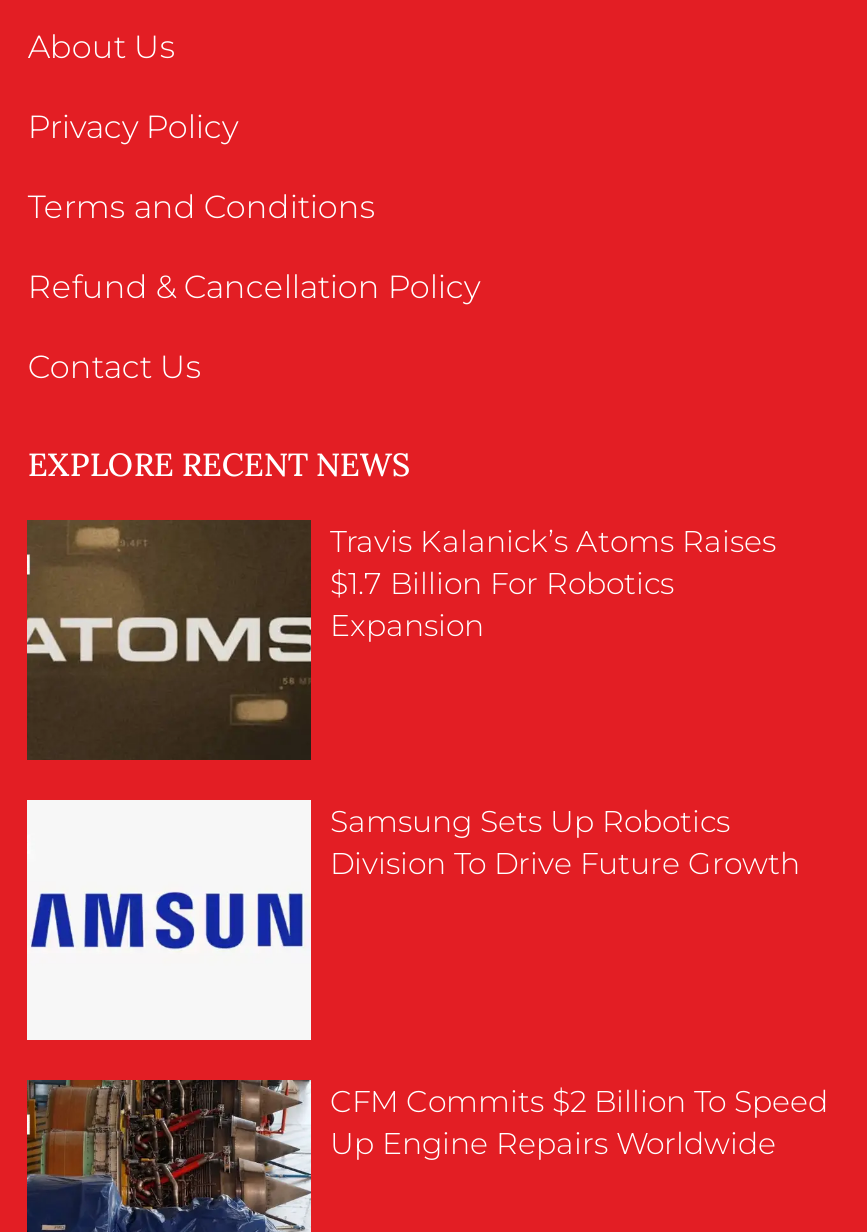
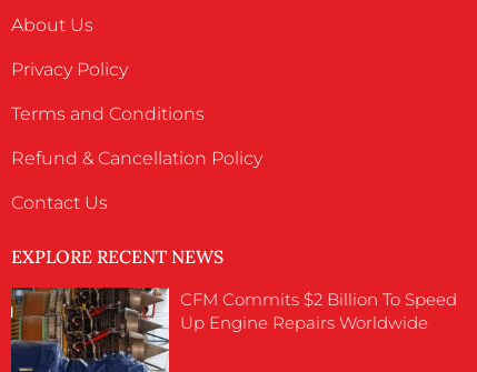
[25,518,776,762] [image] | Travis Kalanick’s Atoms Raises | $1.7 Billion For Robotics | Expansion -> none
[25,798,800,1042] [image] | Samsung Sets Up Robotics | Division To Drive Future Growth -> none

